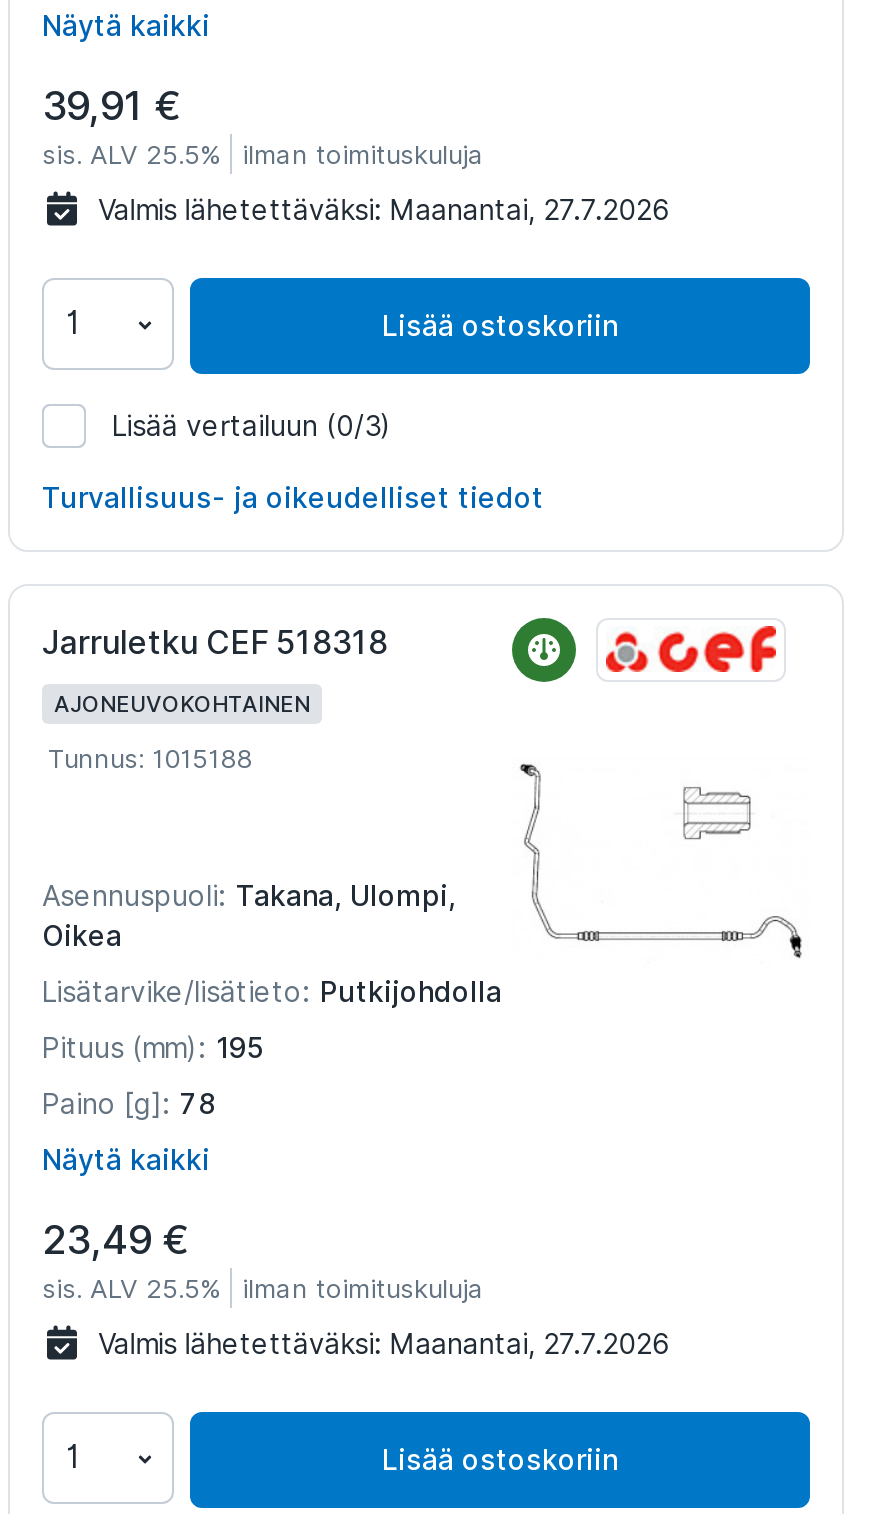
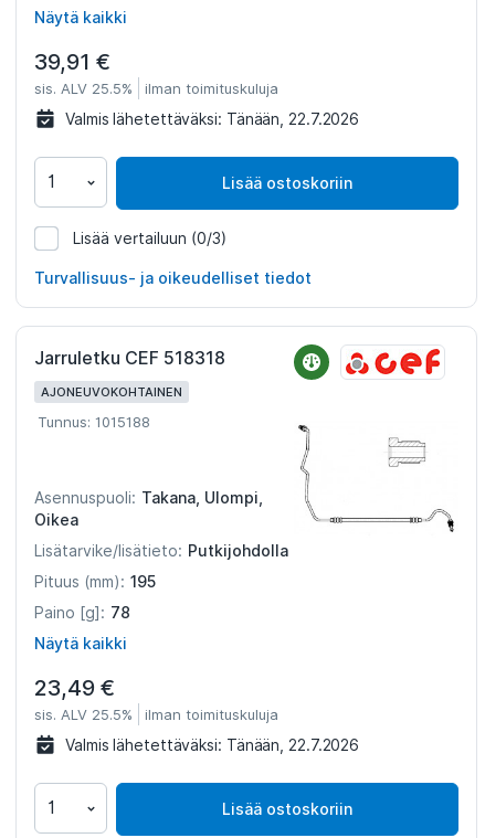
[98,195,670,227] Valmis lähetettäväksi: Maanantai, 27.7.2026 -> [65,111,359,129] Valmis lähetettäväksi: Tänään, 22.7.2026
[98,1329,670,1361] Valmis lähetettäväksi: Maanantai, 27.7.2026 -> [65,737,359,755] Valmis lähetettäväksi: Tänään, 22.7.2026

